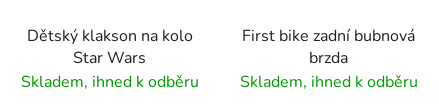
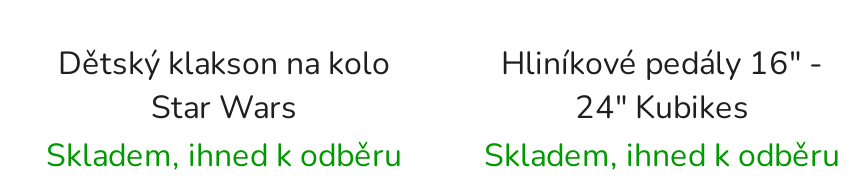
[242,25,415,69] First bike zadní bubnová | brzda -> [501,42,823,130] Hliníkové pedály 16" - | 24" Kubikes

